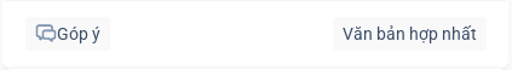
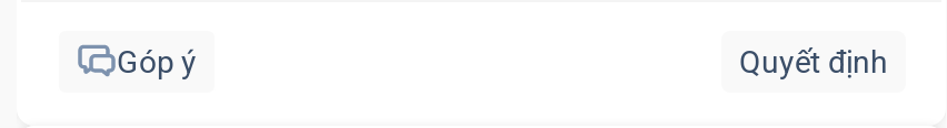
[343,25,477,44] Văn bản hợp nhất -> [739,45,888,81] Quyết định

